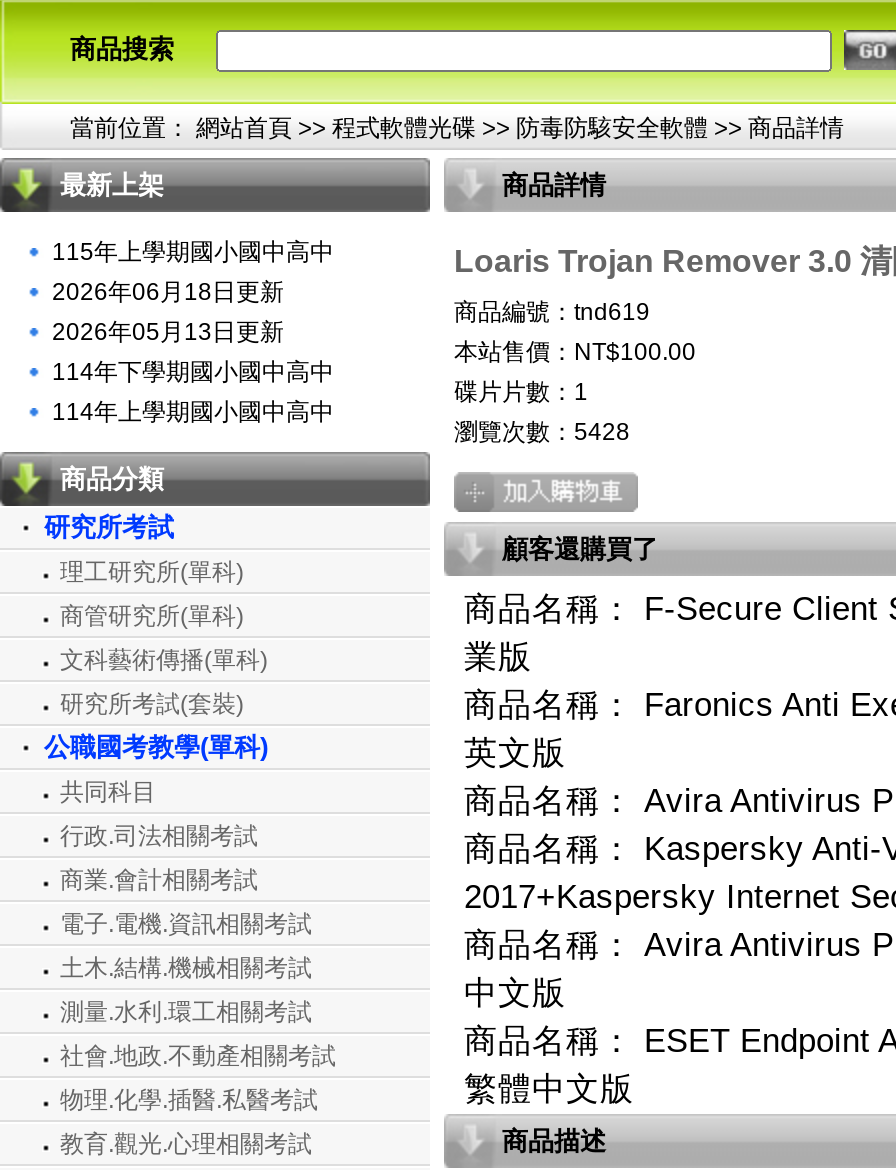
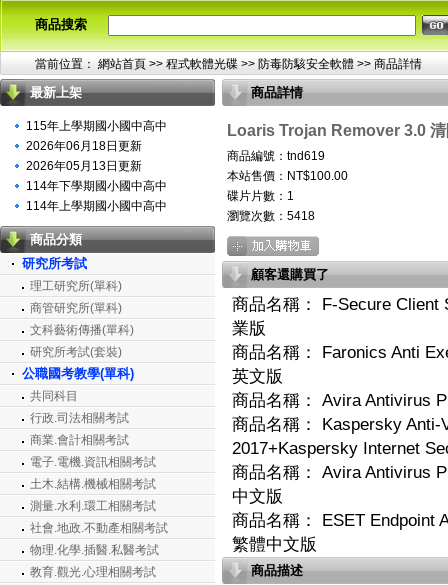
[454,418,630,446] 瀏覽次數：5428 -> [227,209,315,223] 瀏覽次數：5418

